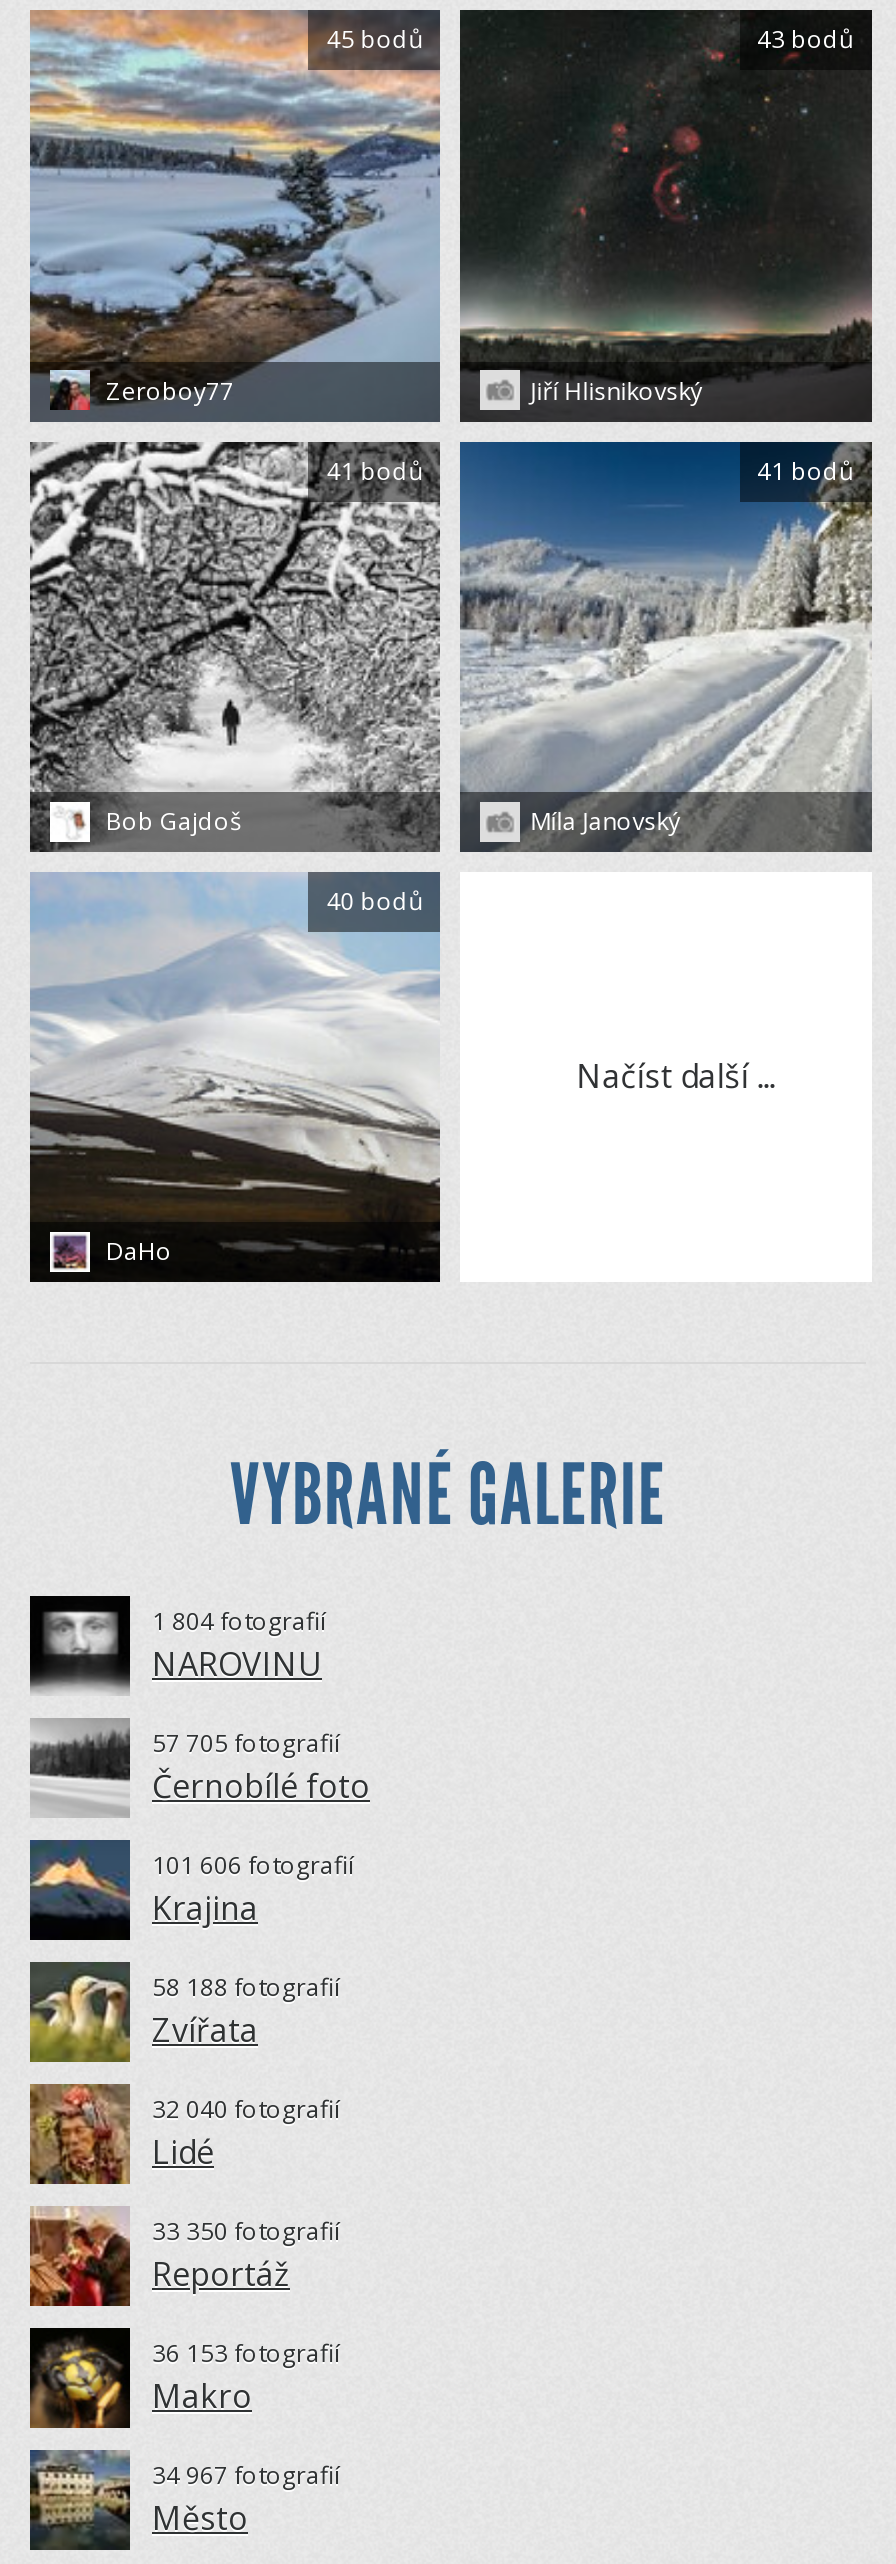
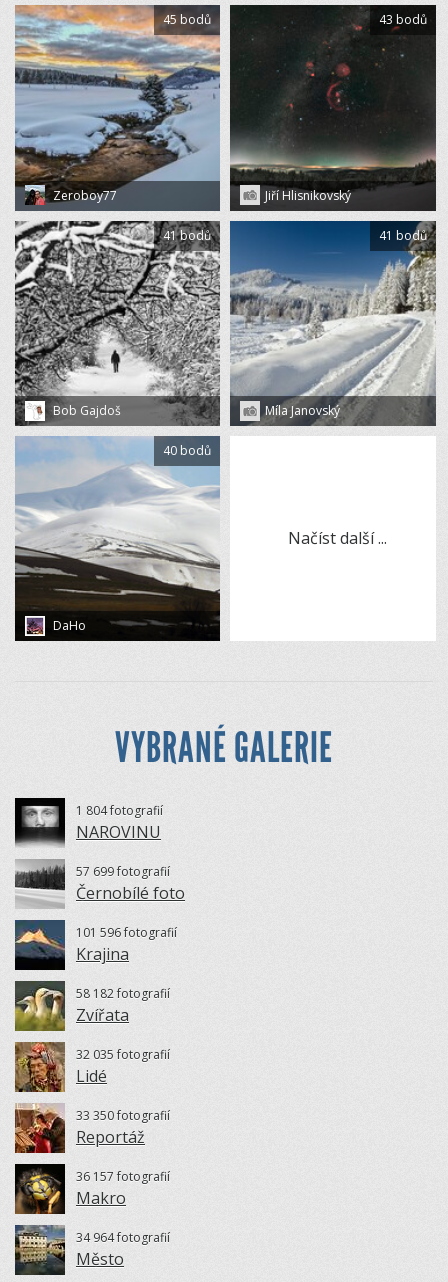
[152,1727,340,1761] 57 705 fotografií -> [76,863,170,880] 57 699 fotografií
[152,1849,354,1883] 101 606 fotografií -> [76,924,177,941] 101 596 fotografií
[152,1971,340,2005] 58 188 fotografií -> [76,985,170,1002] 58 182 fotografií
[152,2093,340,2127] 32 040 fotografií -> [76,1046,170,1063] 32 035 fotografií
[152,2337,340,2371] 36 153 fotografií -> [76,1168,170,1185] 36 157 fotografií
[152,2459,340,2493] 34 967 fotografií -> [76,1229,170,1246] 34 964 fotografií

